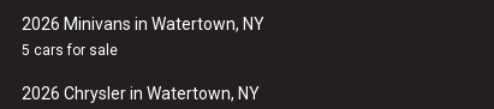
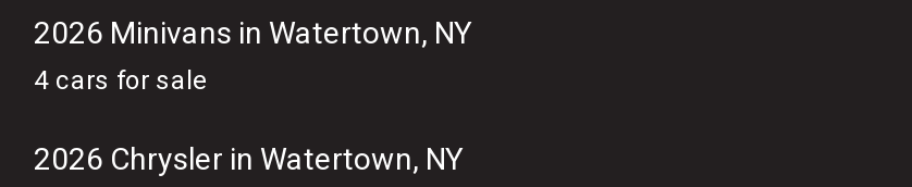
[22,42,118,59] 5 cars for sale -> [34,65,208,96] 4 cars for sale

